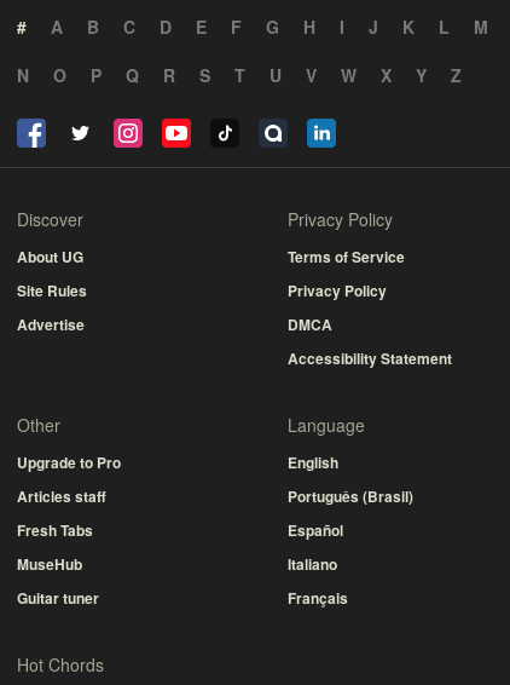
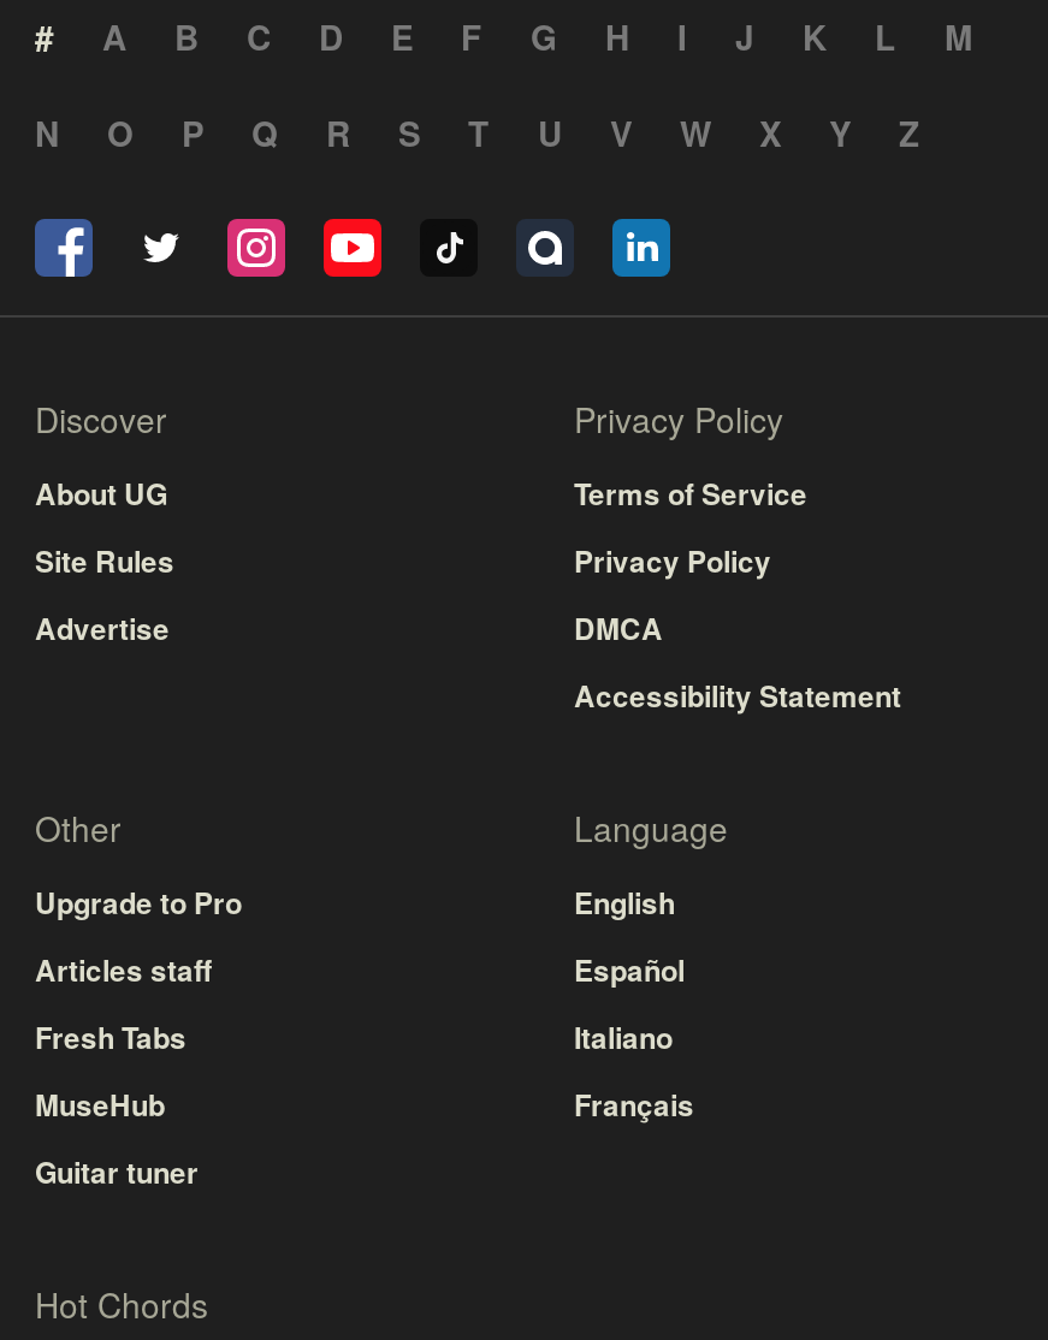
[288,486,413,507] Português (Brasil) -> none
moved [288,519,348,609] -> [574,948,694,1126]: Español | Italiano | Français

